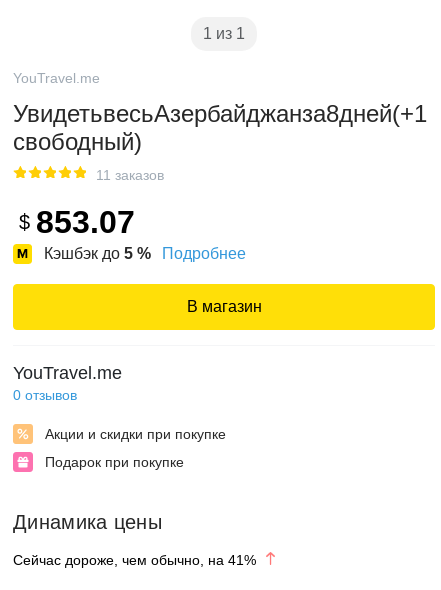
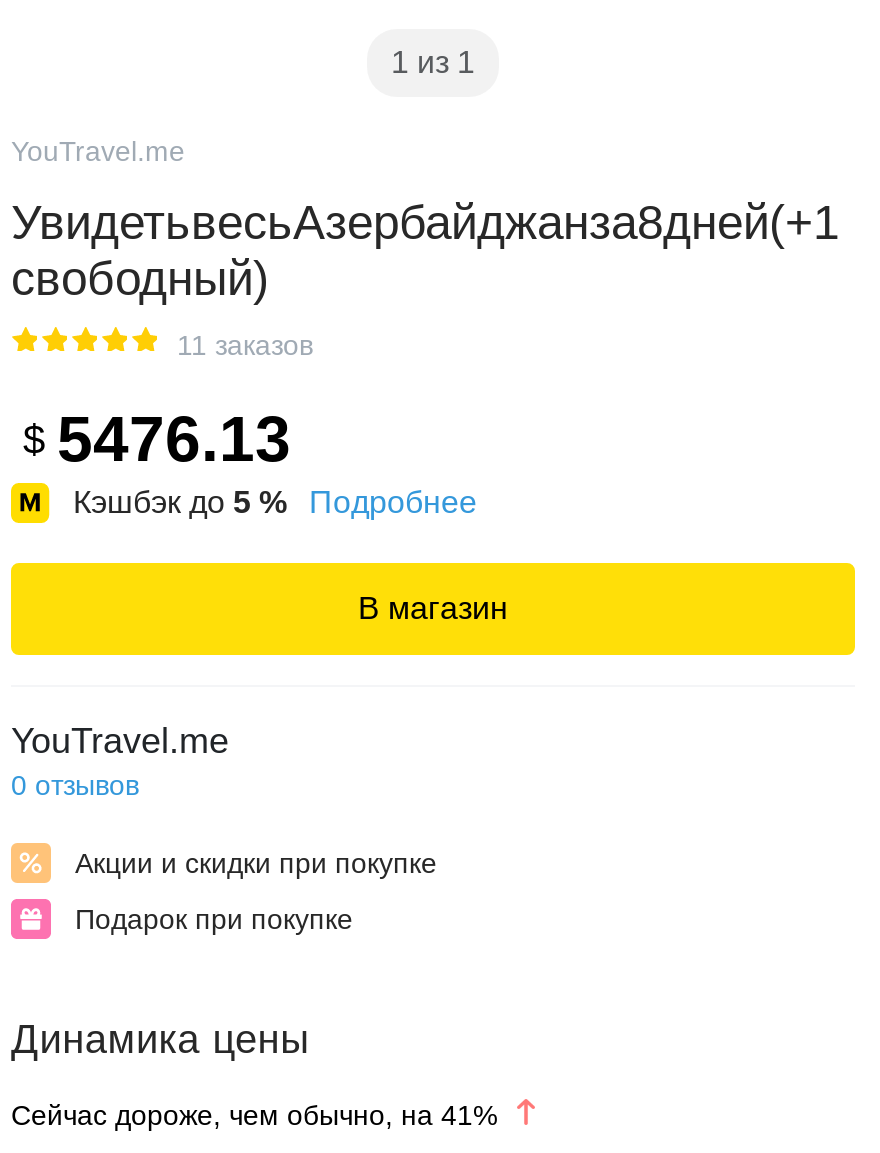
[19,204,135,240] $ 853.07 -> [23,403,291,475] $ 5476.13

